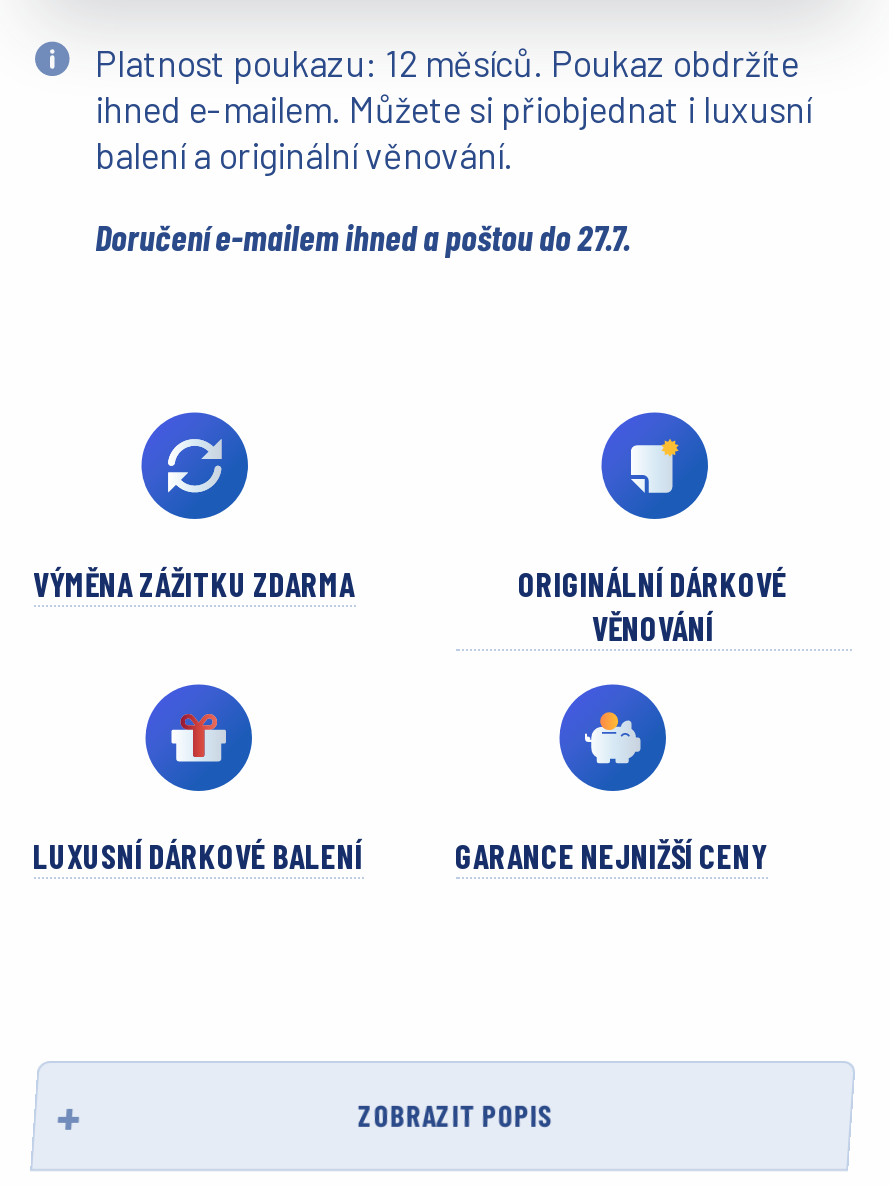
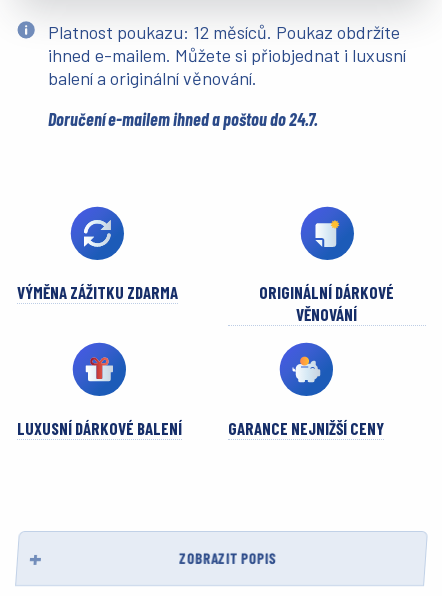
[95,216,631,260] Doručení e-mailem ihned a poštou do 27.7. -> [47,108,317,130] Doručení e-mailem ihned a poštou do 24.7.

